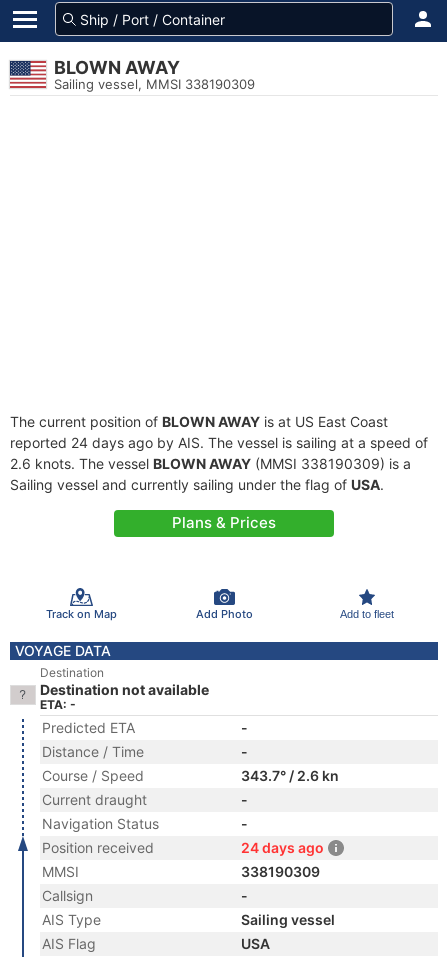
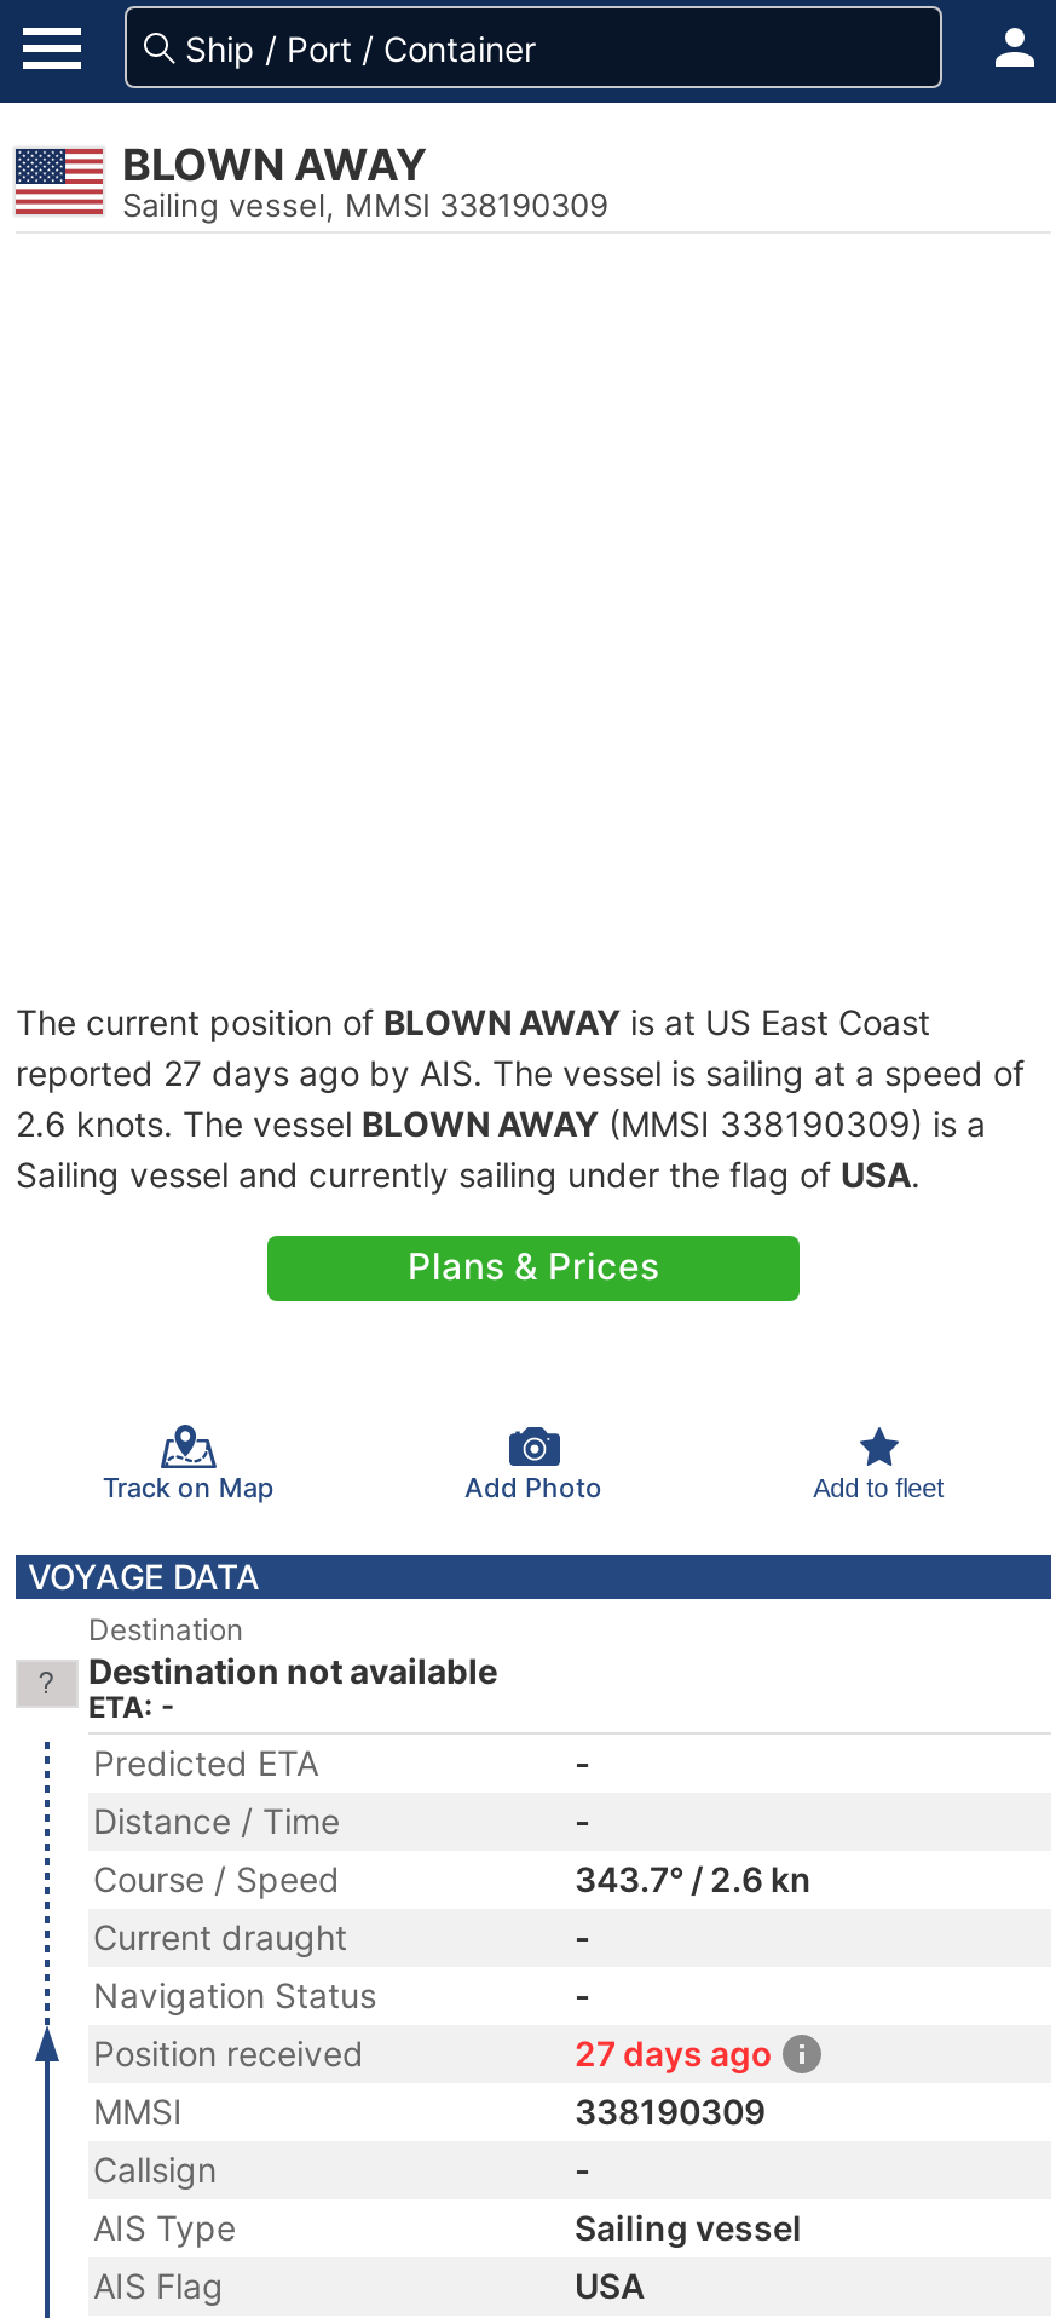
[10,434,428,451] reported 24 days ago by AIS. The vessel is sailing at a speed of -> [16,1052,1025,1093] reported 27 days ago by AIS. The vessel is sailing at a speed of
[241,839,324,856] 24 days ago -> [575,2032,773,2073] 27 days ago

